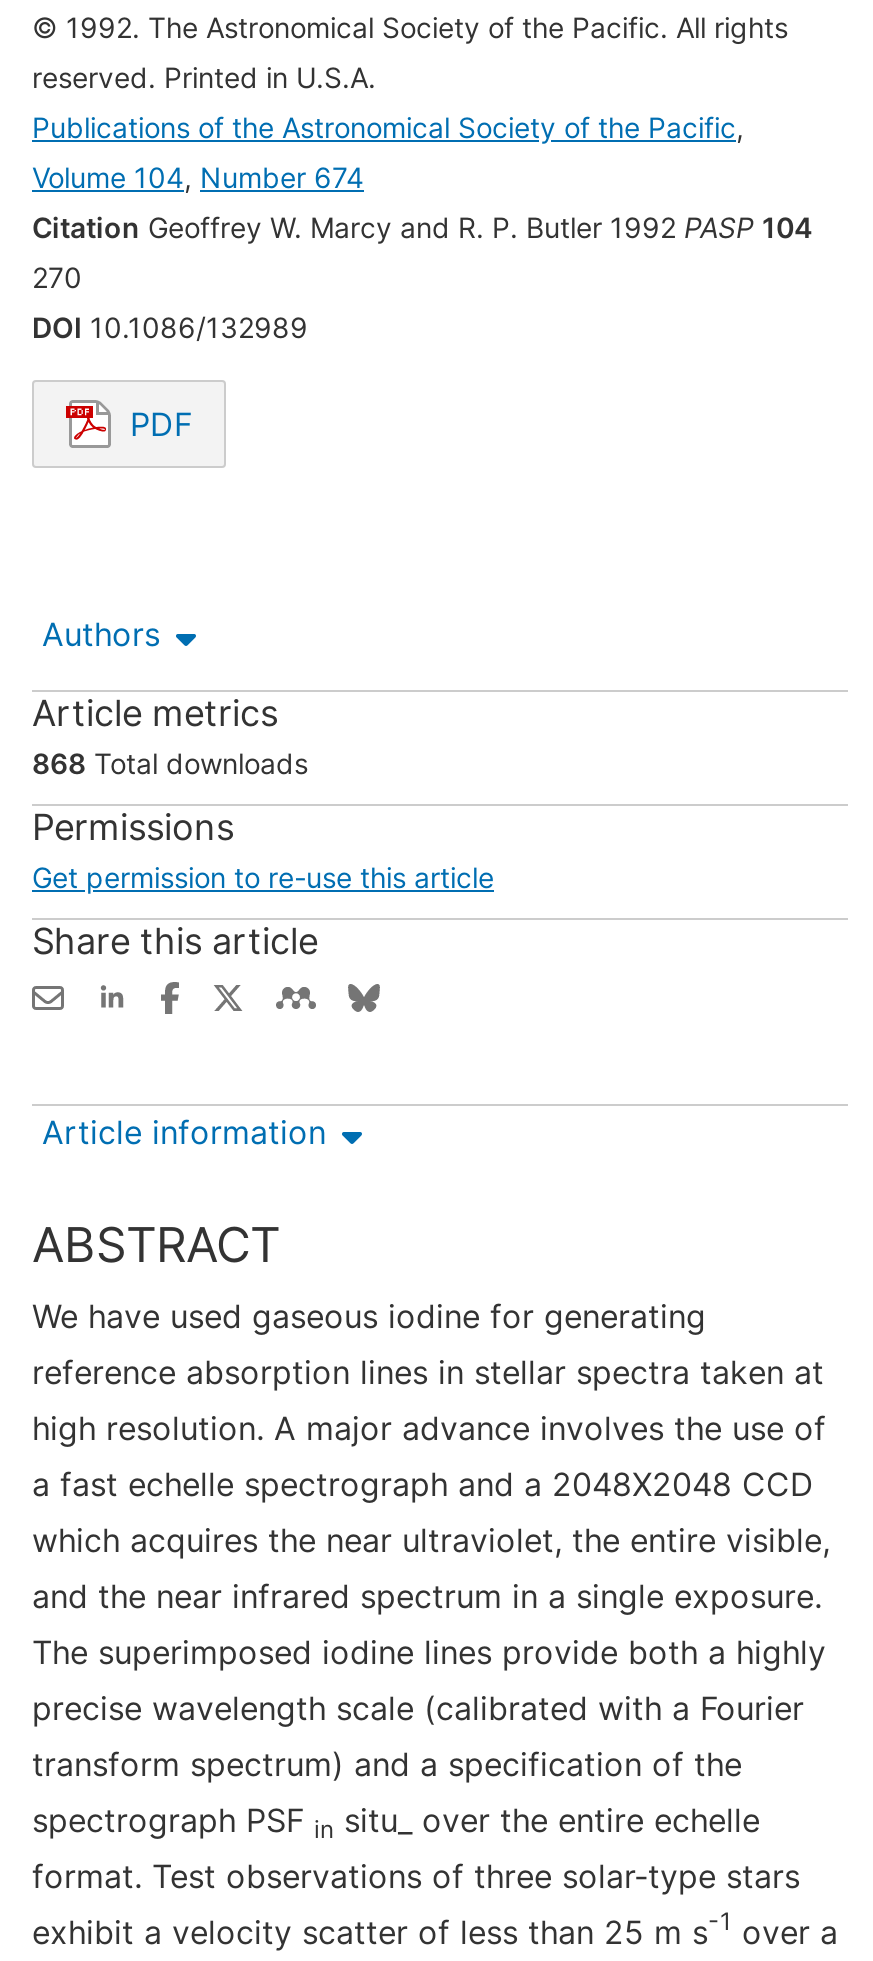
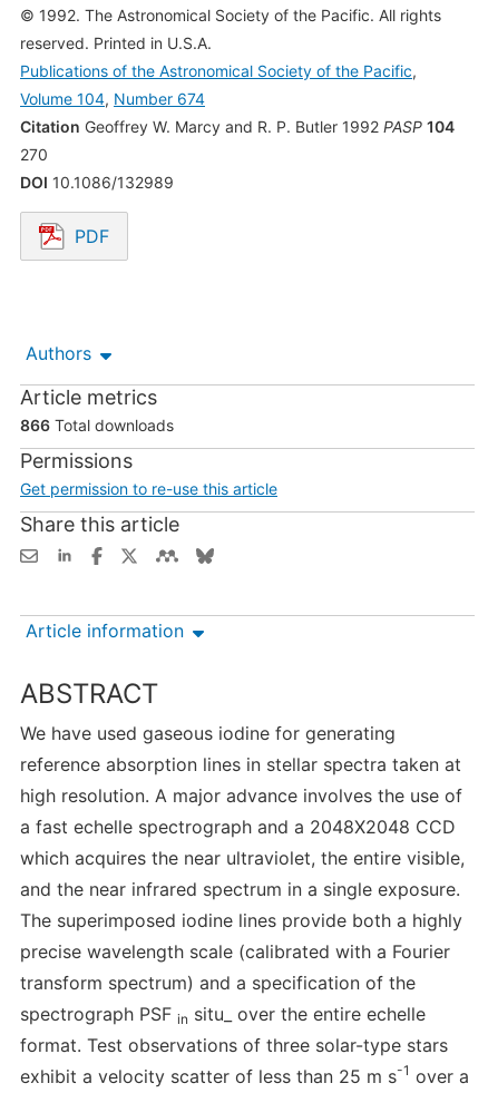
[32,746,308,780] 868 Total downloads -> [20,416,174,435] 866 Total downloads

